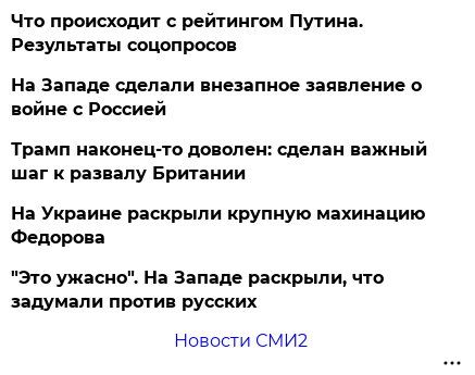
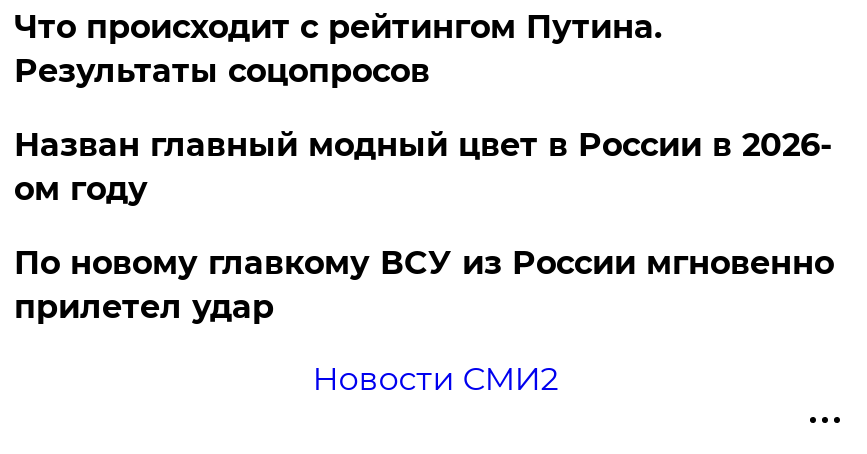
[11,75,428,312] На Западе сделали внезапное заявление о | войне с Россией | Трамп наконец-то доволен: сделан важный | шаг к развалу Британии | На Украине раскрыли крупную махинацию | Федорова | "Это ужасно". На Западе раскрыли, что | задумали против русских -> [14,127,834,327] Назван главный модный цвет в России в 2026- | ом году | По новому главкому ВСУ из России мгновенно | прилетел удар

